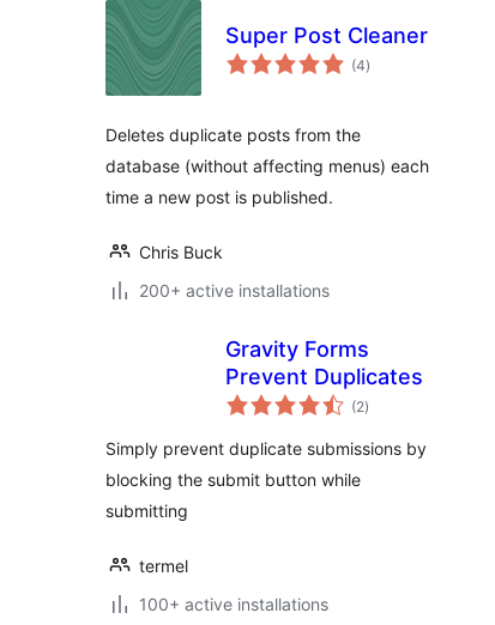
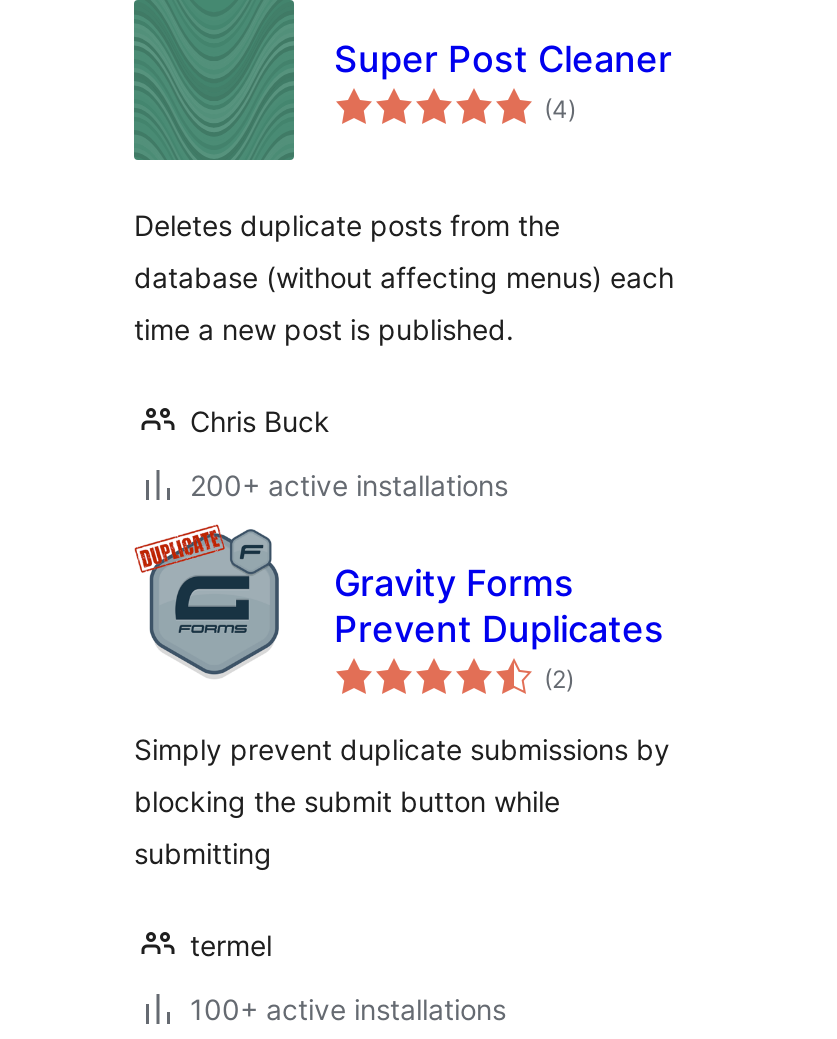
none -> [132,522,282,680] [image]

